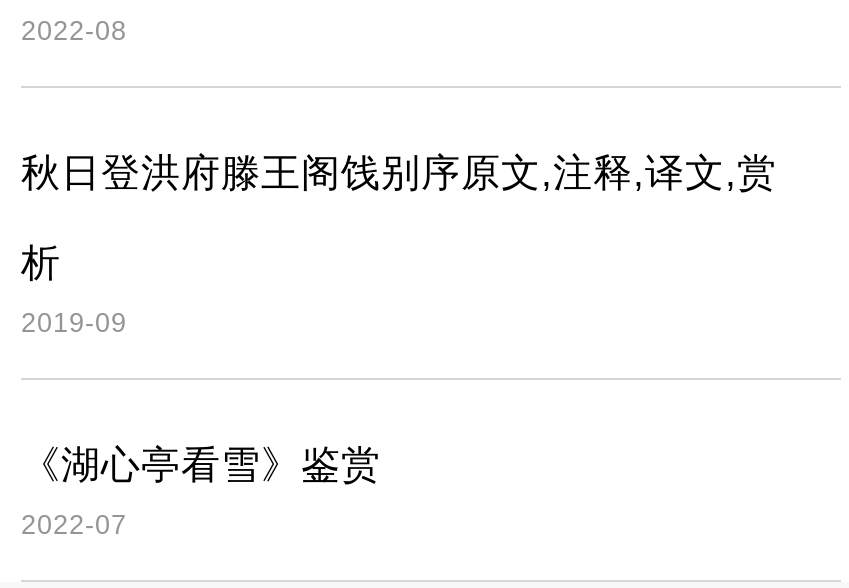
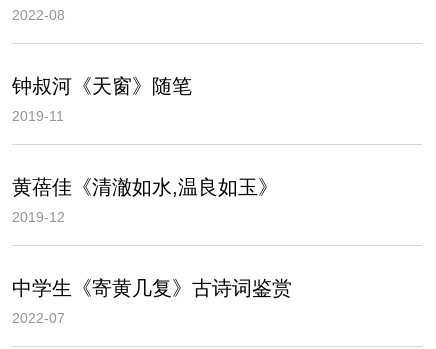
[21,150,777,486] 秋日登洪府滕王阁饯别序原文,注释,译文,赏 | 析 | 2019-09 | 《湖心亭看雪》鉴赏 -> [12,75,292,299] 钟叔河《天窗》随笔 | 2019-11 | 黄蓓佳《清澈如水,温良如玉》 | 2019-12 | 中学生《寄黄几复》古诗词鉴赏

